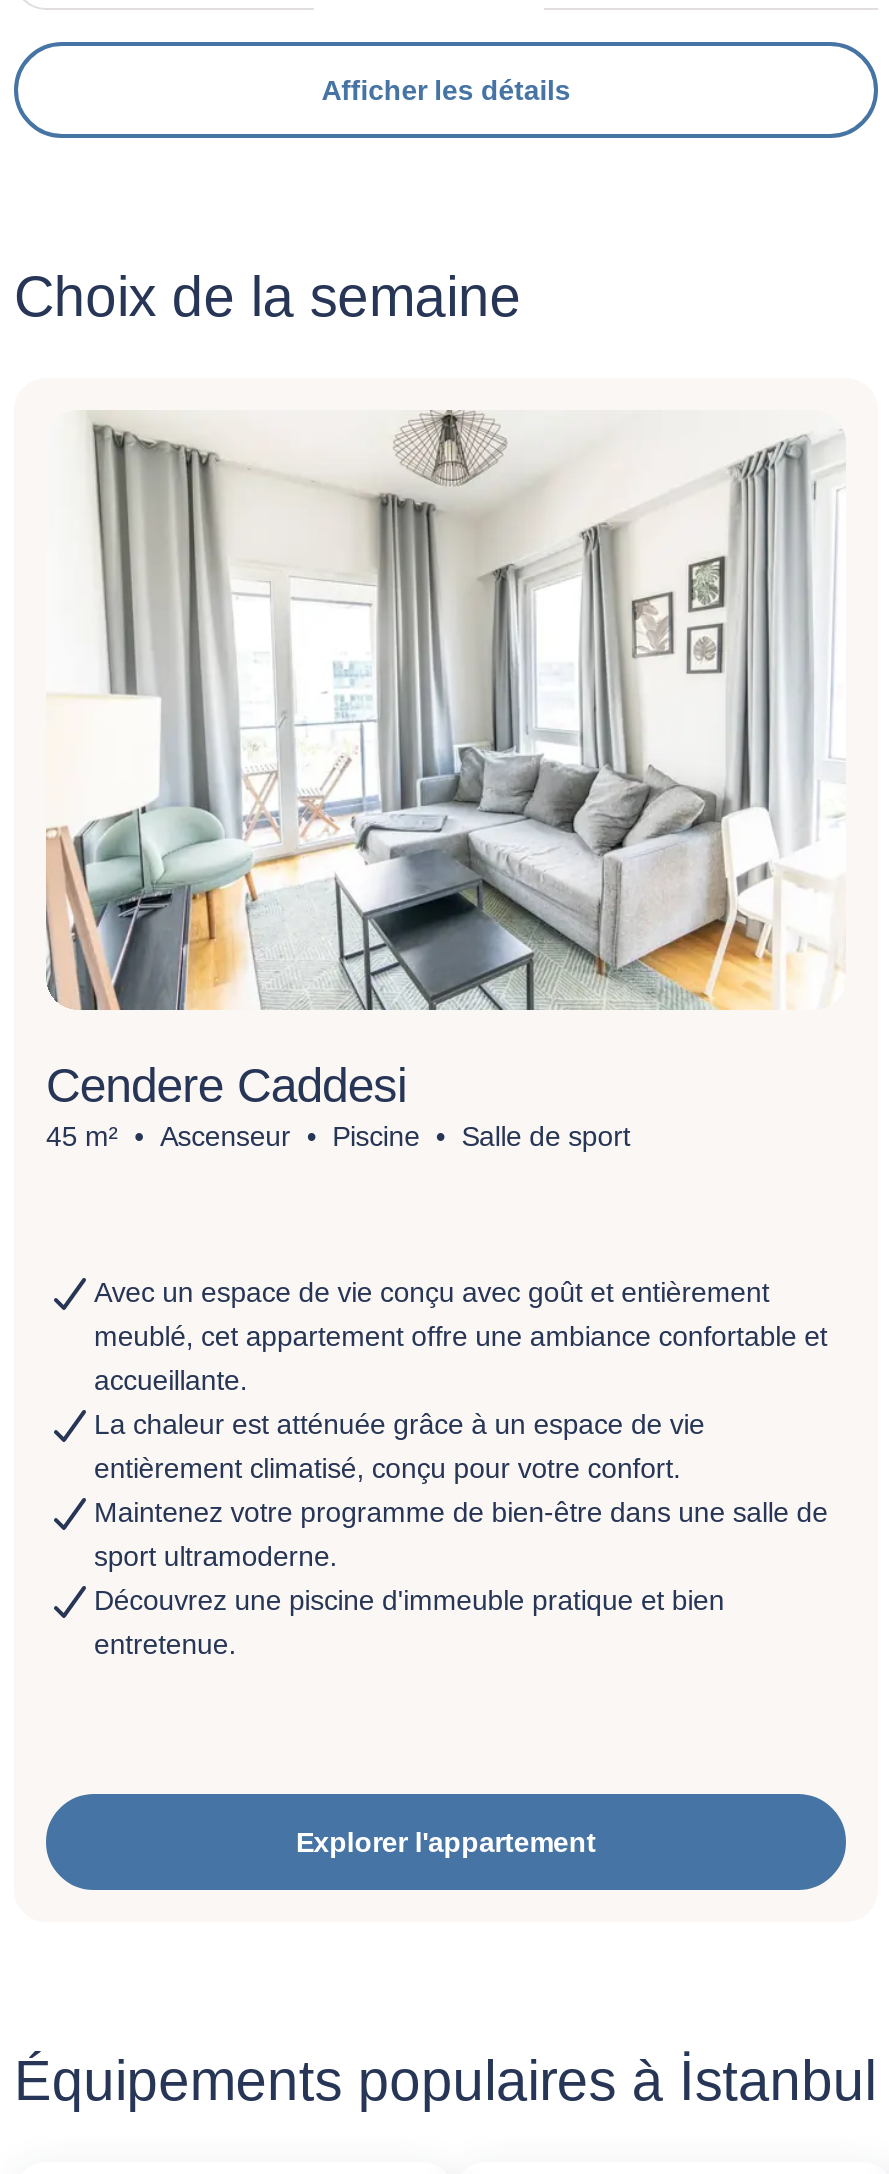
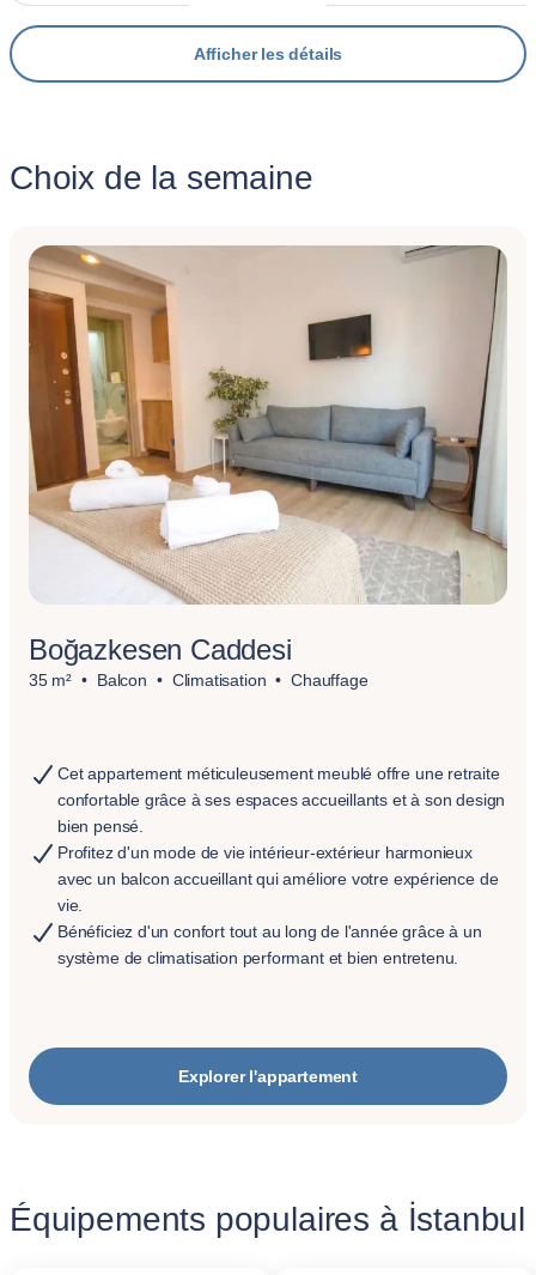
[46,410,846,1152] [image] | Cendere Caddesi | 45 m² | Ascenseur | Piscine | Salle de sport -> [28,244,508,690] [image] | Boğazkesen Caddesi | 35 m² | Balcon | Climatisation | Chauffage
[94,1276,828,1660] Avec un espace de vie conçu avec goût et entièrement | meublé, cet appartement offre une ambiance confortable et | accueillante. | La chaleur est atténuée grâce à un espace de vie | entièrement climatisé, conçu pour votre confort. | Maintenez votre programme de bien-être dans une salle de | sport ultramoderne. | Découvrez une piscine d'immeuble pratique et bien | entretenue. -> [57,764,505,967] Cet appartement méticuleusement meublé offre une retraite | confortable grâce à ses espaces accueillants et à son design | bien pensé. | Profitez d'un mode de vie intérieur-extérieur harmonieux | avec un balcon accueillant qui améliore votre expérience de | vie. | Bénéficiez d'un confort tout au long de l'année grâce à un | système de climatisation performant et bien entretenu.

